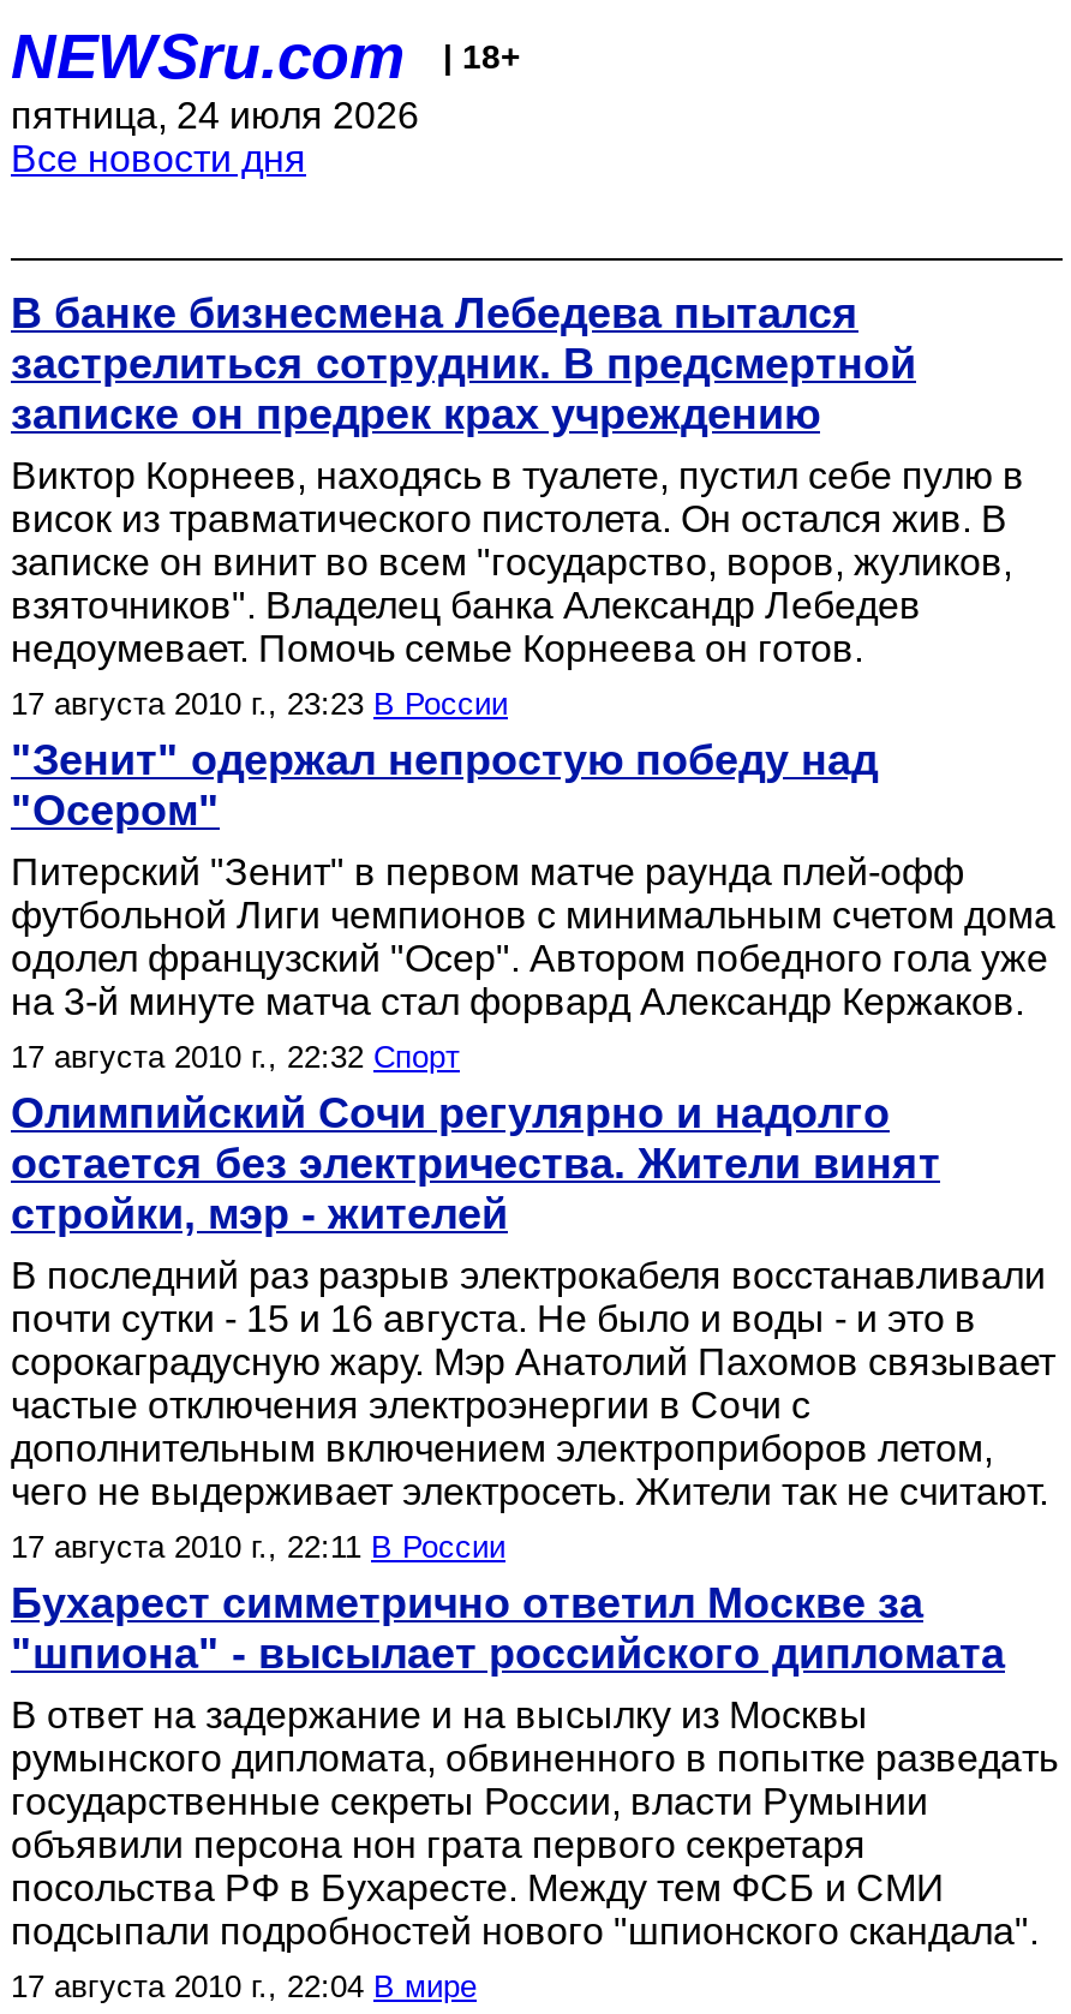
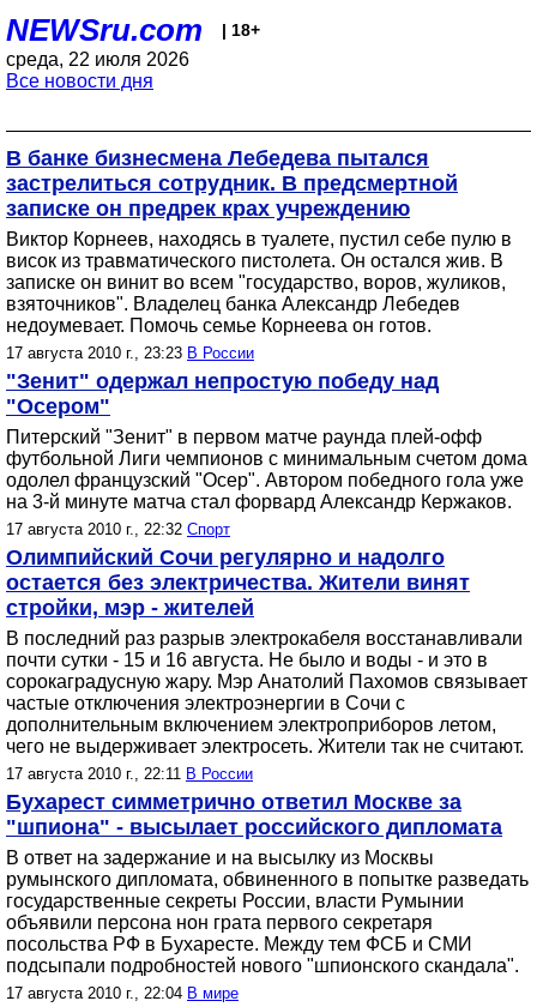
[11,95,419,136] пятница, 24 июля 2026 -> [6,49,189,70] среда, 22 июля 2026

